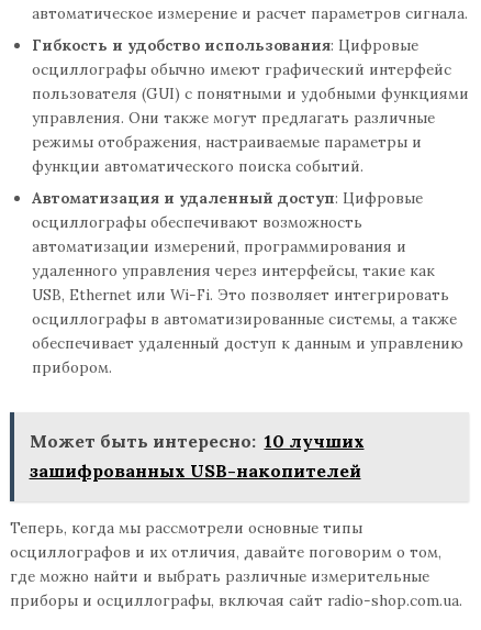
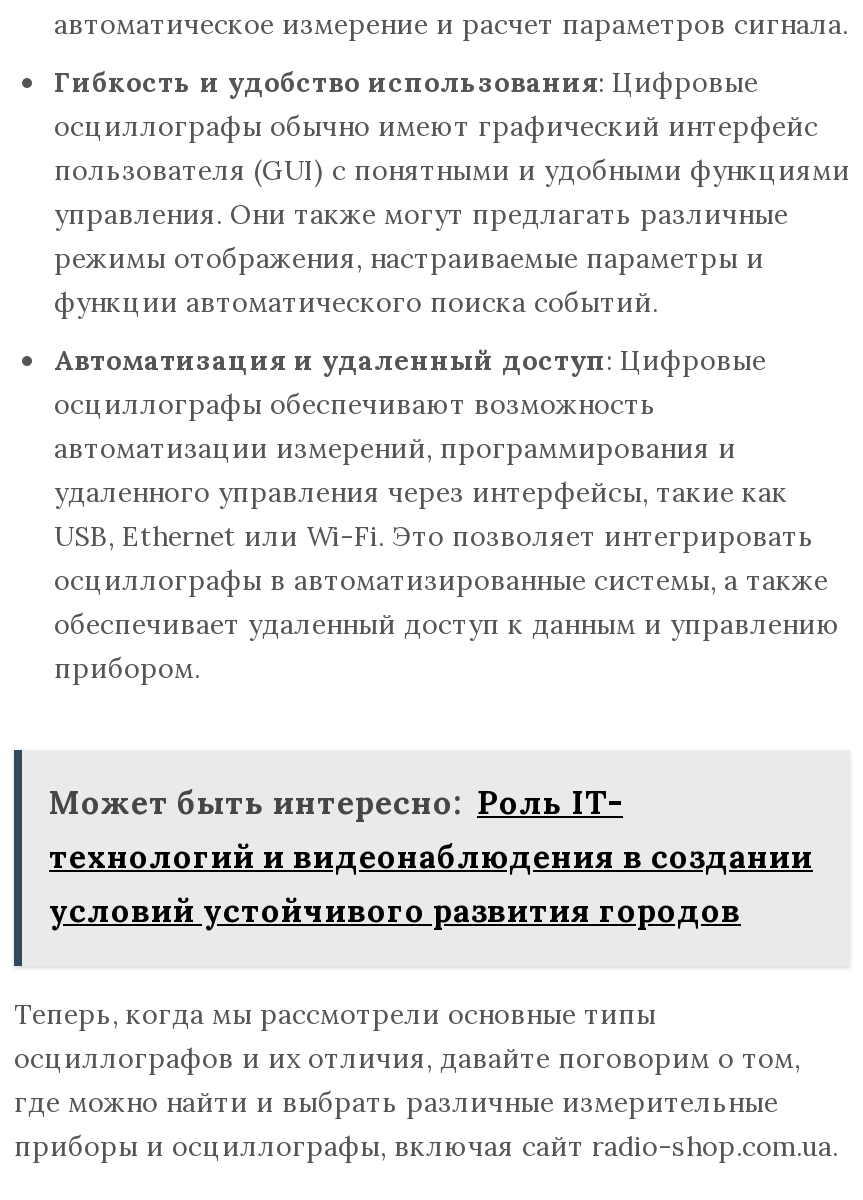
[29,430,364,482] Может быть интересно: 10 лучших | зашифрованных USB-накопителей -> [49,782,813,930] Может быть интересно: Роль IT- | технологий и видеонаблюдения в создании | условий устойчивого развития городов

